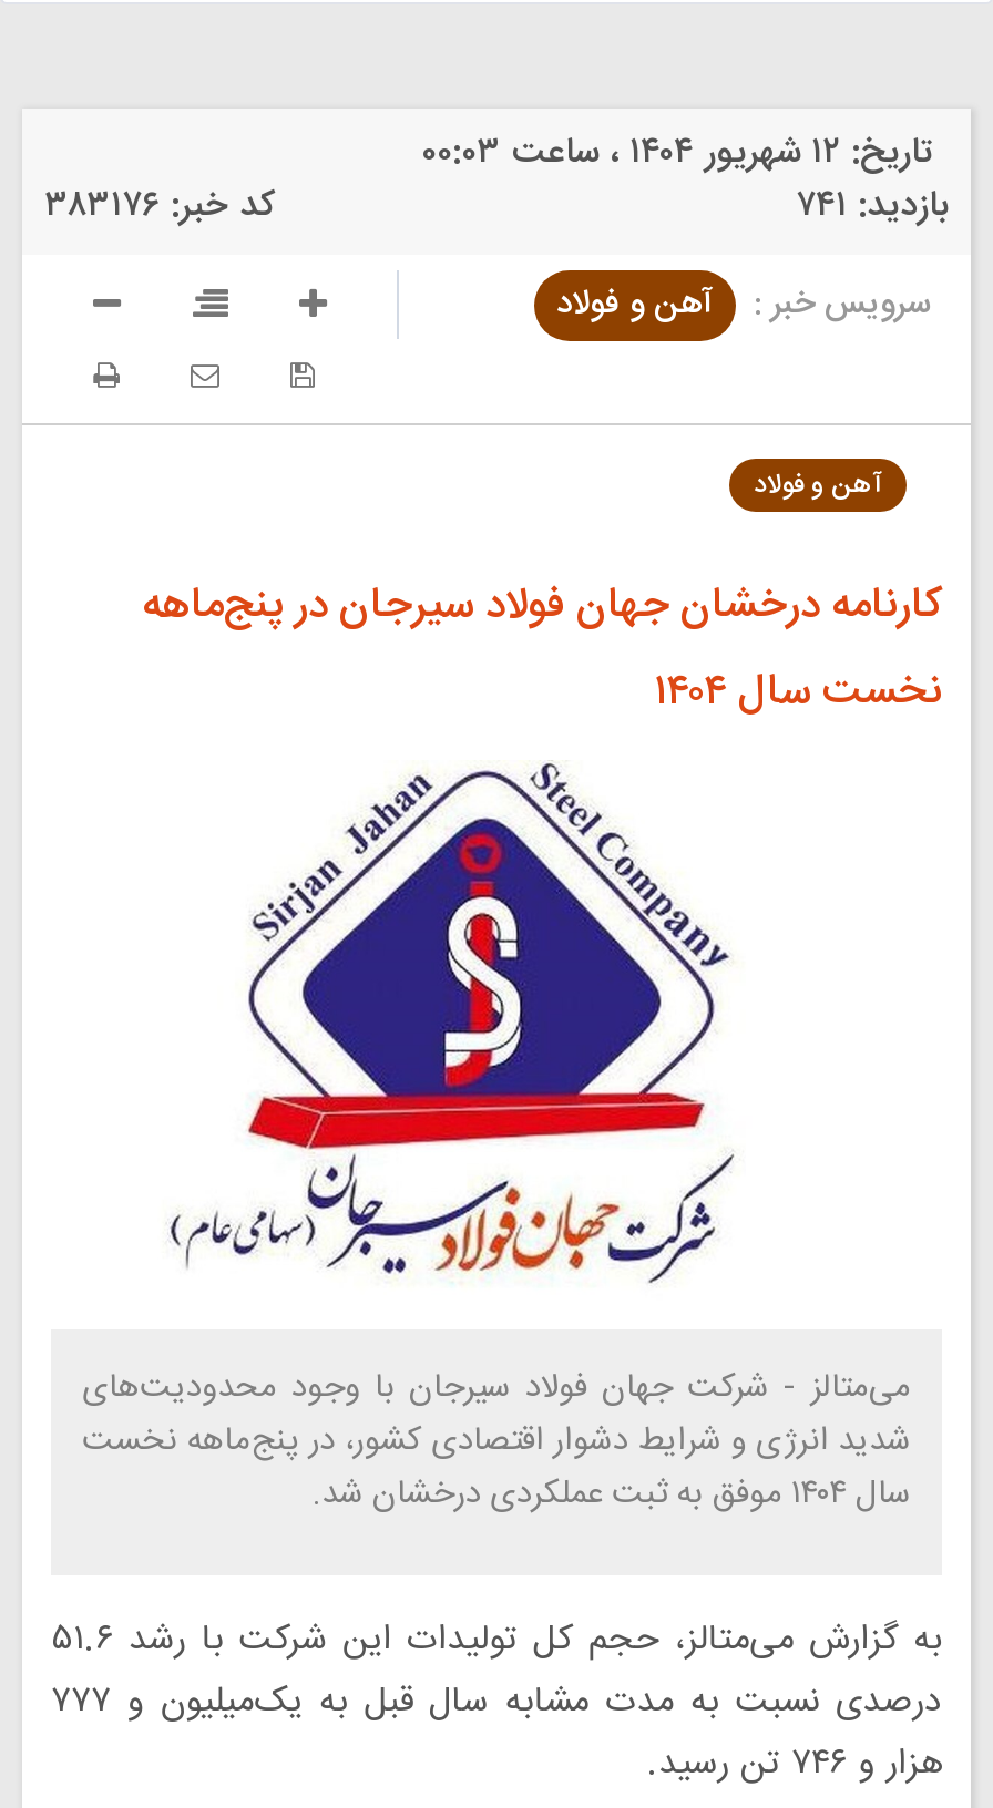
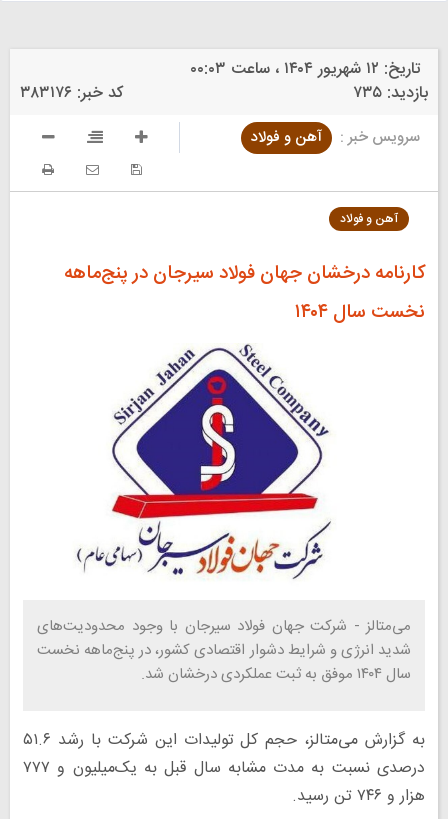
[796,177,949,237] بازدید: ۷۴۱ -> [353,80,428,107] بازدید: ۷۳۵

